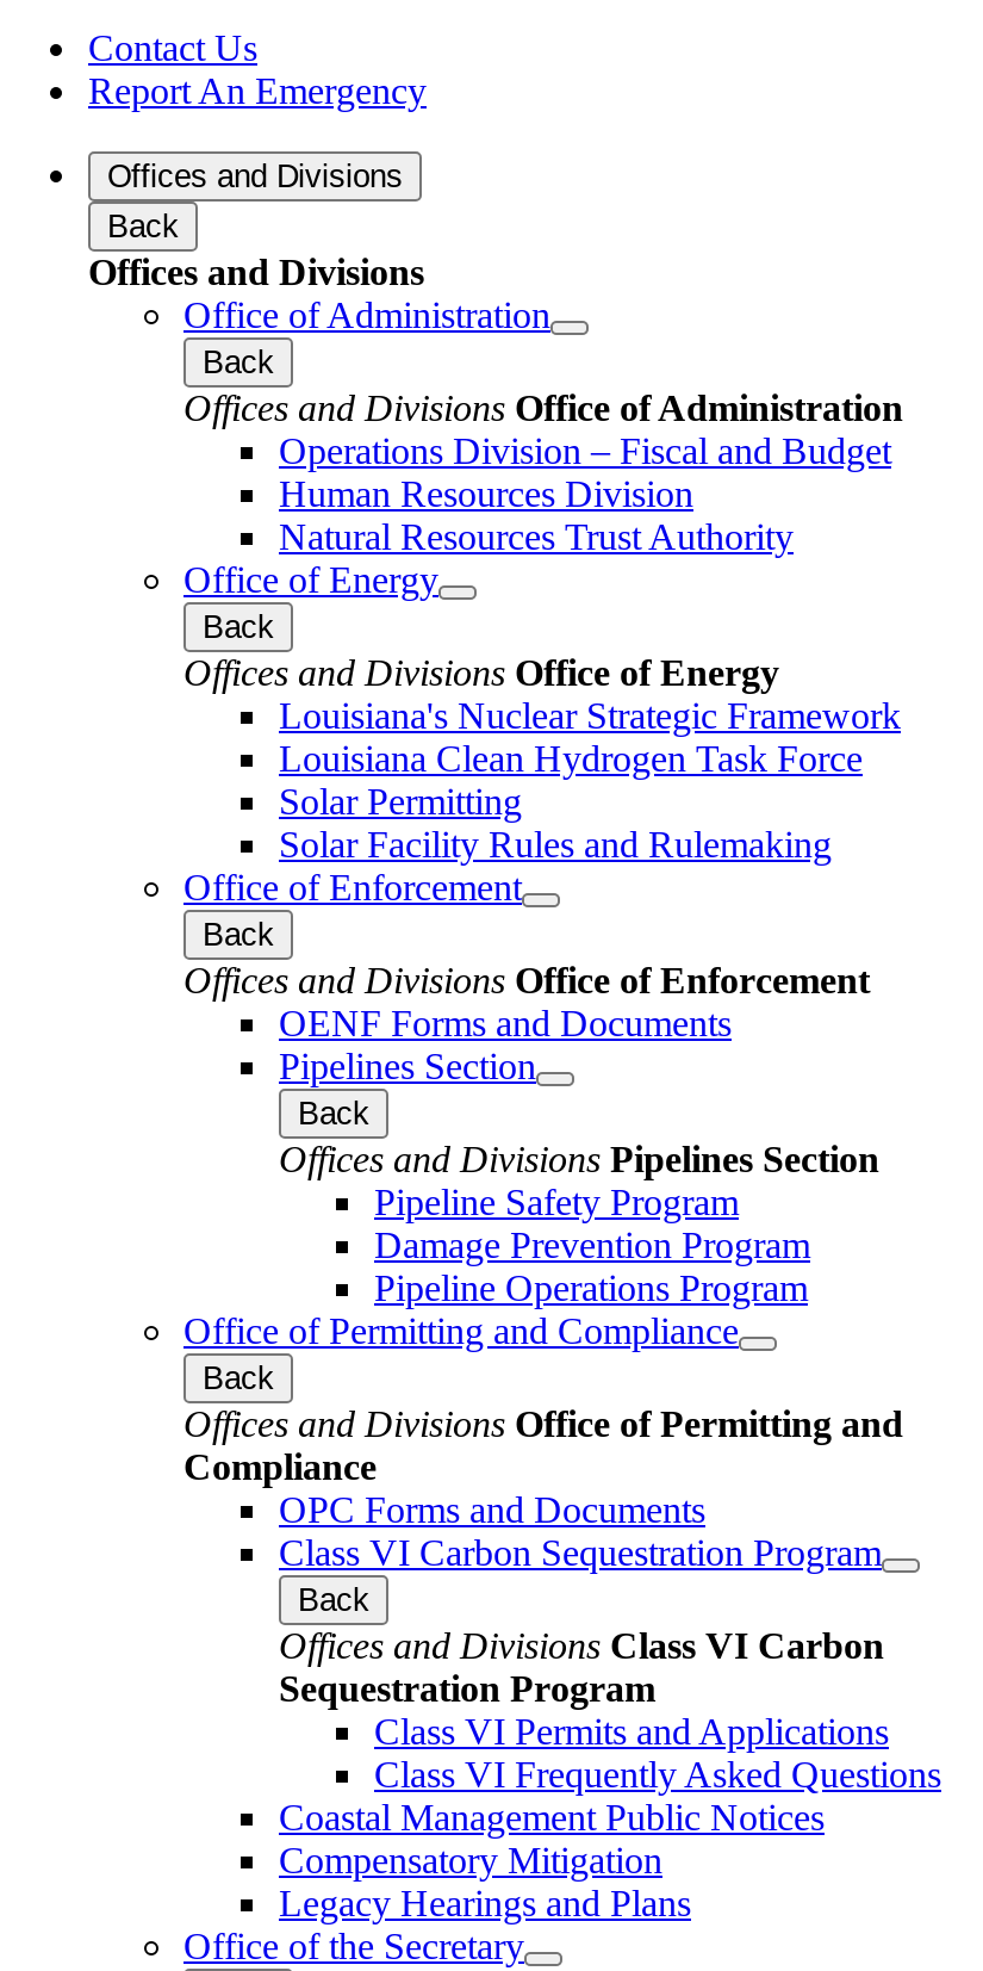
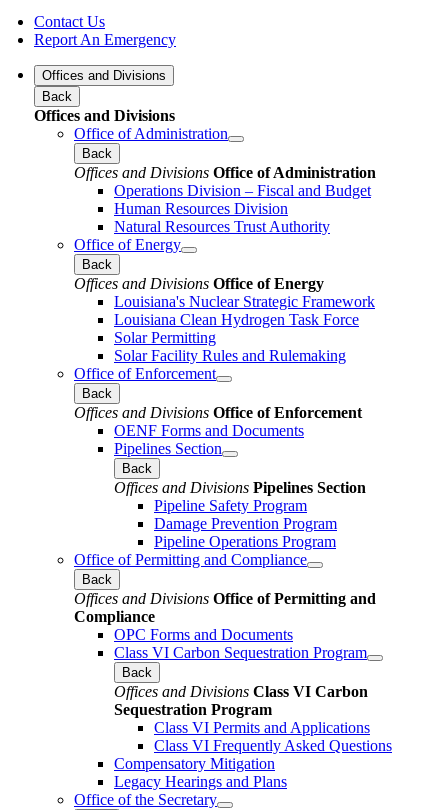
[279,1796,825,1836] Coastal Management Public Notices -> none

